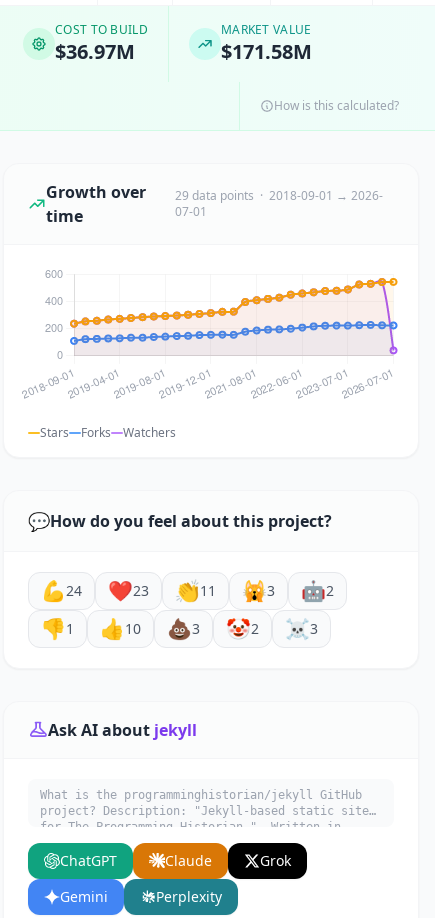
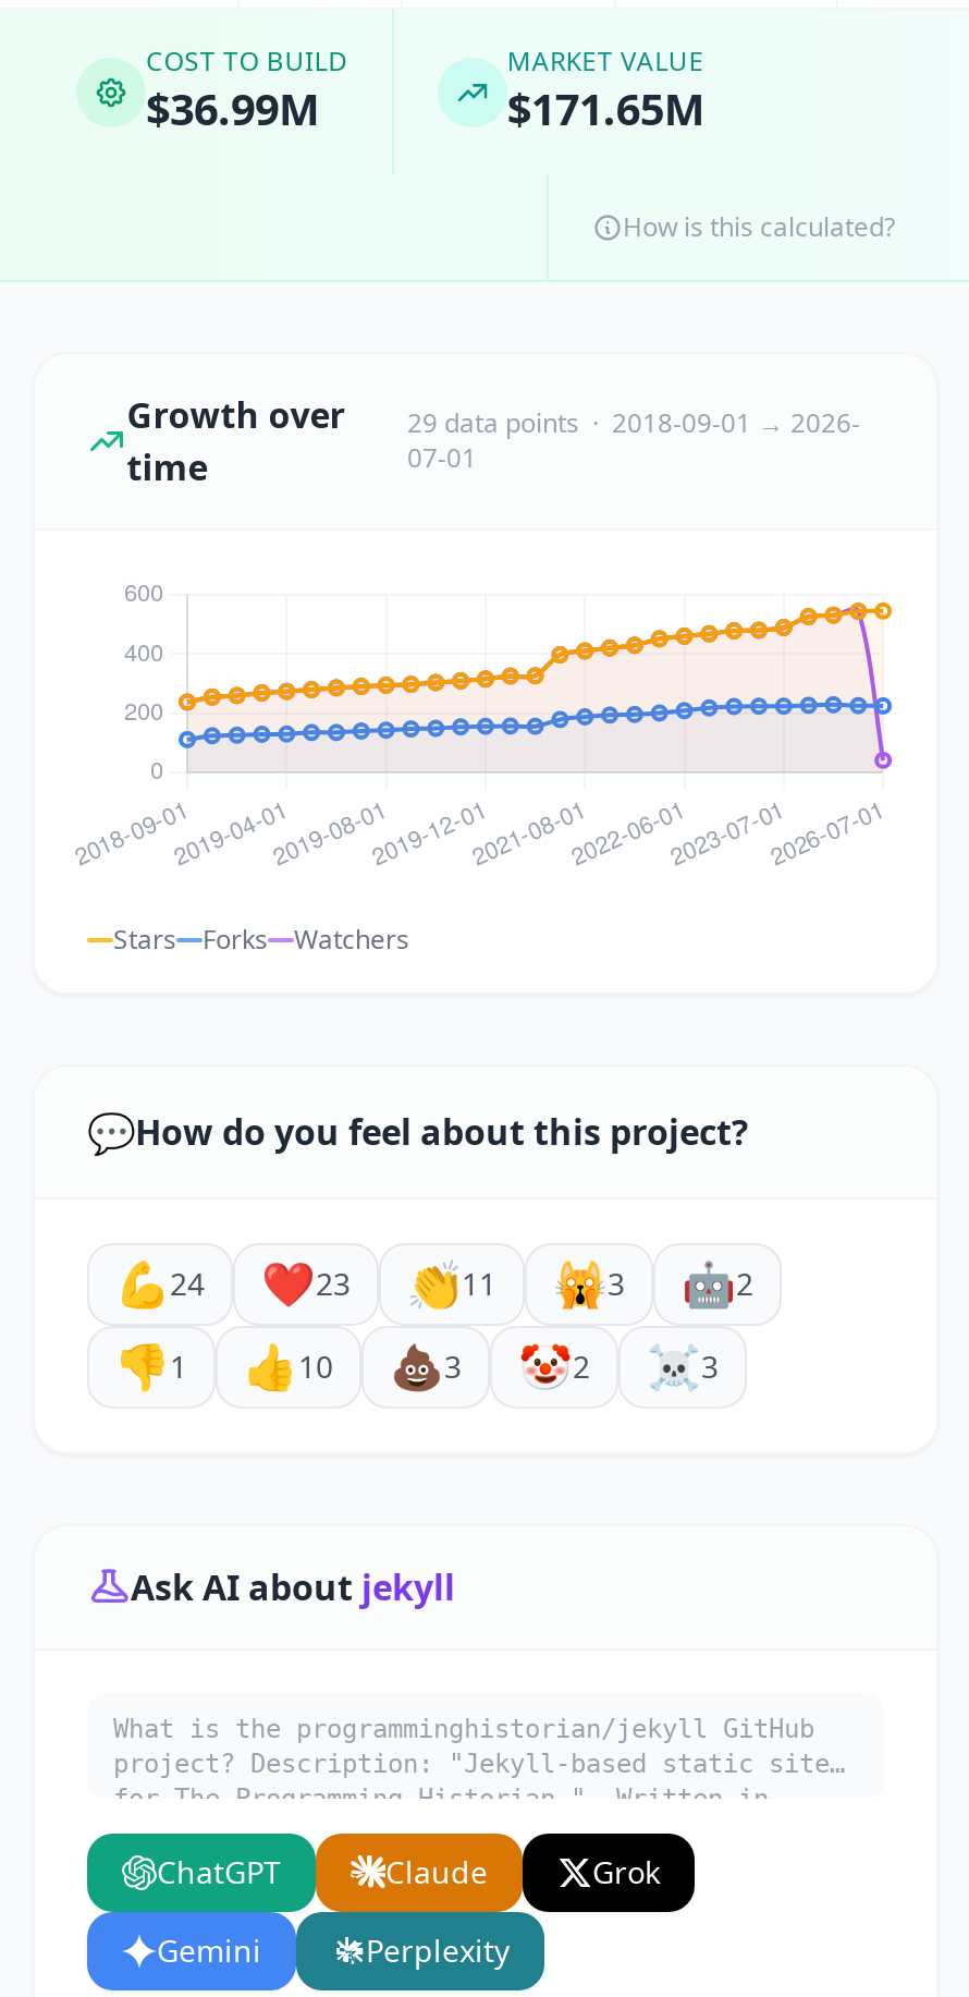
[55,38,135,65] $36.97M -> [146,80,320,138] $36.99M
[221,38,312,65] $171.58M -> [507,80,705,138] $171.65M

